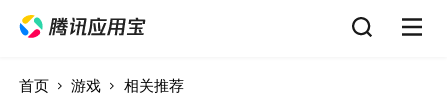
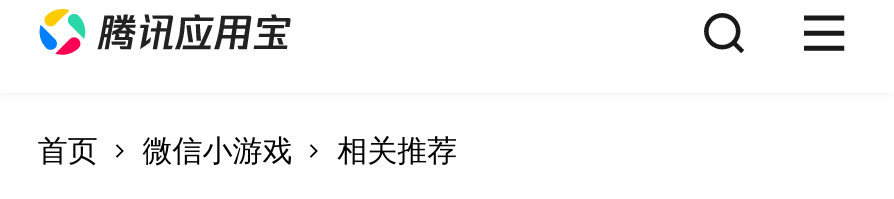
[71,77,101,95] 游戏 -> [143,132,293,168] 微信小游戏

